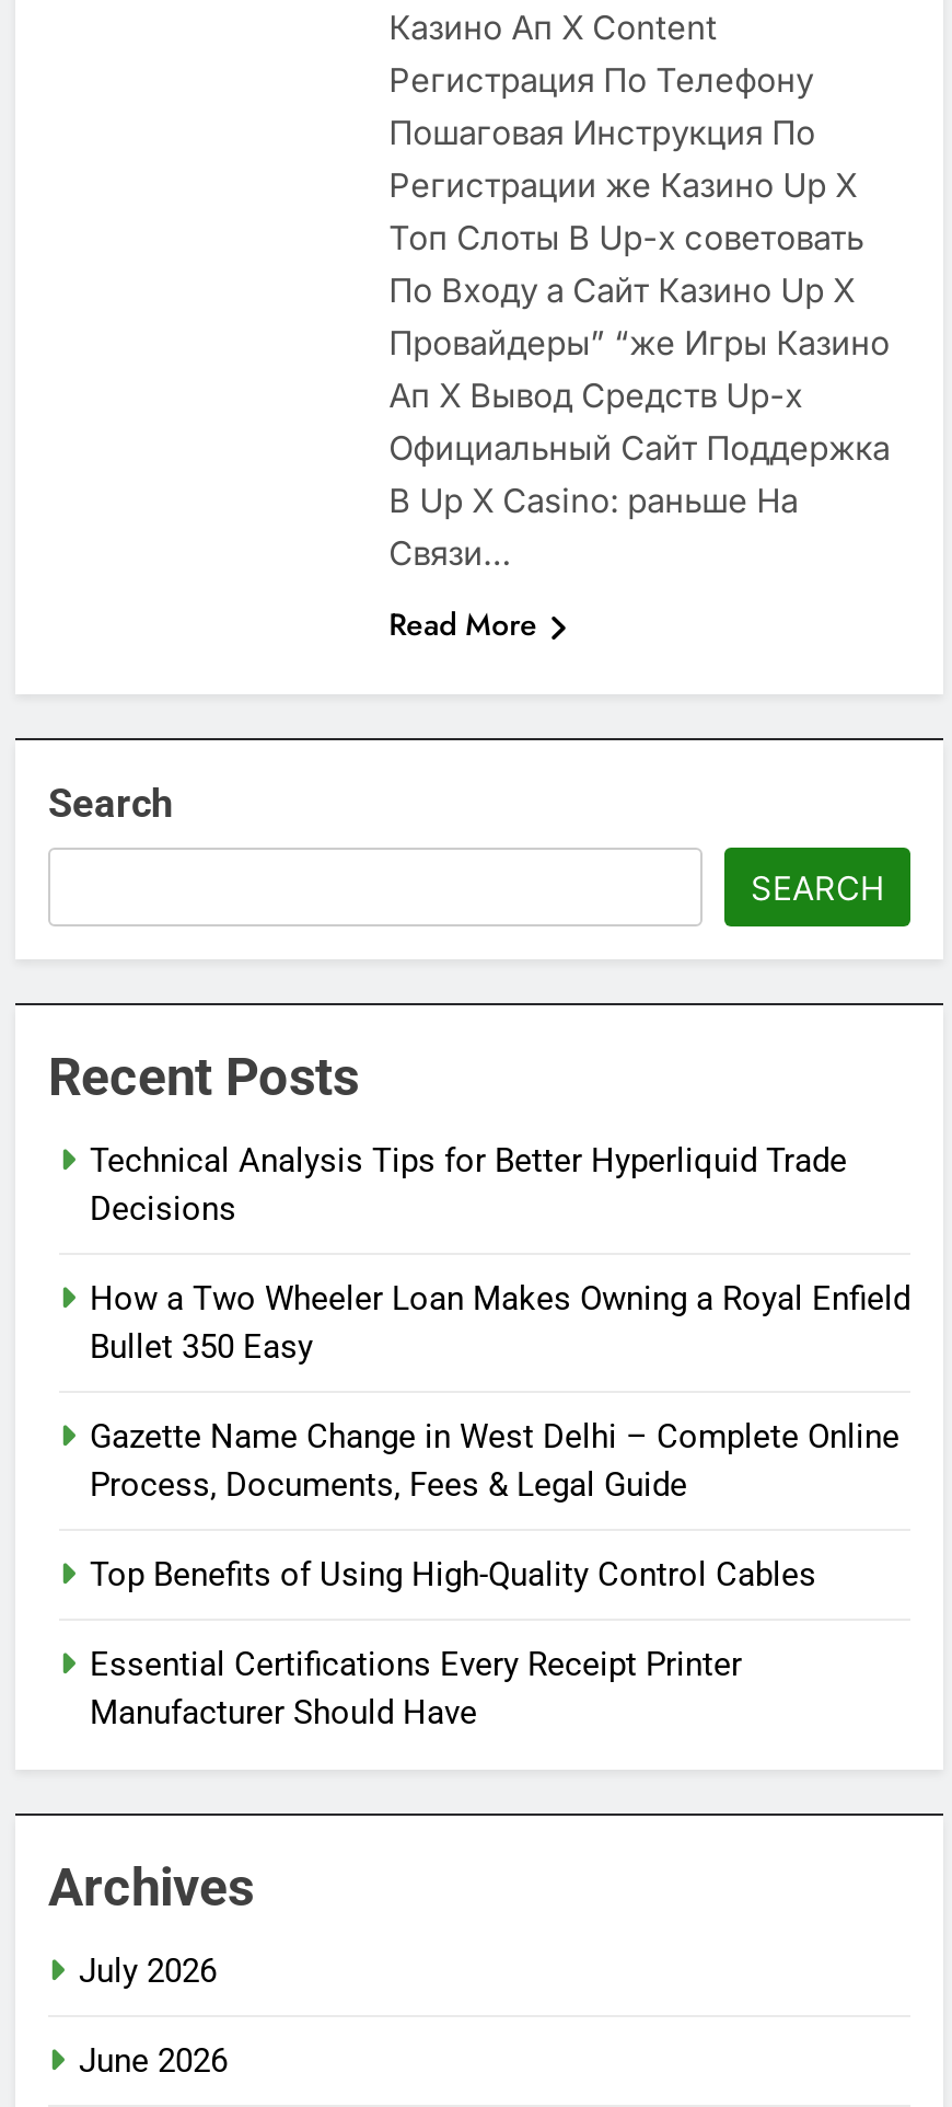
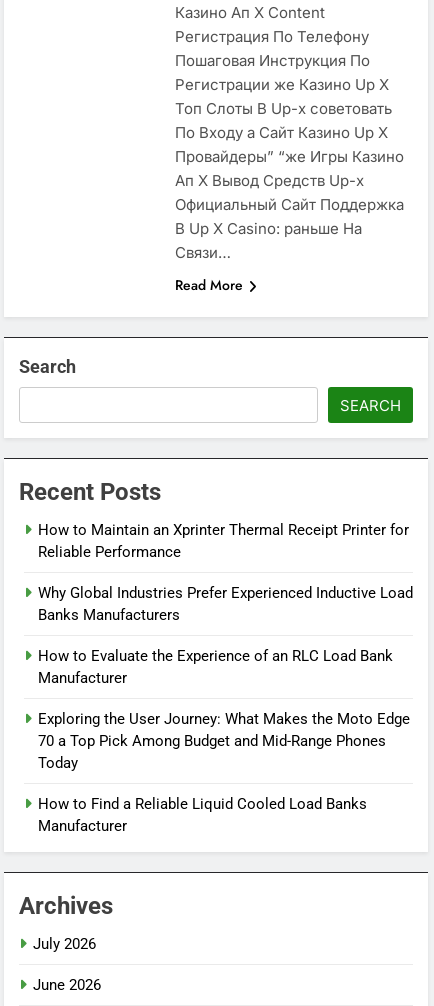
[90,1142,847,1229] Technical Analysis Tips for Better Hyperliquid Trade | Decisions -> [38,521,409,561] How to Maintain an Xprinter Thermal Receipt Printer for | Reliable Performance
[90,1280,910,1367] How a Two Wheeler Loan Makes Owning a Royal Enfield | Bullet 350 Easy -> [38,584,413,624] Why Global Industries Prefer Experienced Inductive Load | Banks Manufacturers
[90,1418,899,1505] Gazette Name Change in West Delhi – Complete Online | Process, Documents, Fees & Legal Guide -> [38,647,393,687] How to Evaluate the Experience of an RLC Load Bank | Manufacturer
[90,1556,816,1595] Top Benefits of Using High-Quality Control Cables -> [38,710,410,772] Exploring the User Journey: What Makes the Moto Edge | 70 a Top Pick Among Budget and Mid-Range Phones | Today
[90,1646,742,1733] Essential Certifications Every Receipt Printer | Manufacturer Should Have -> [38,795,367,835] How to Find a Reliable Liquid Cooled Load Banks | Manufacturer

